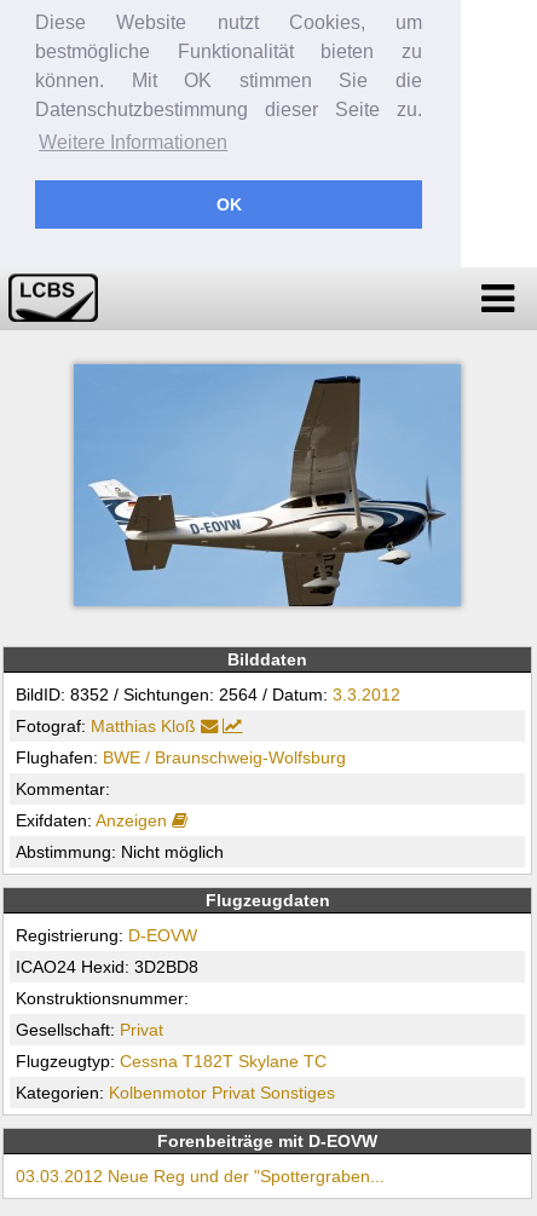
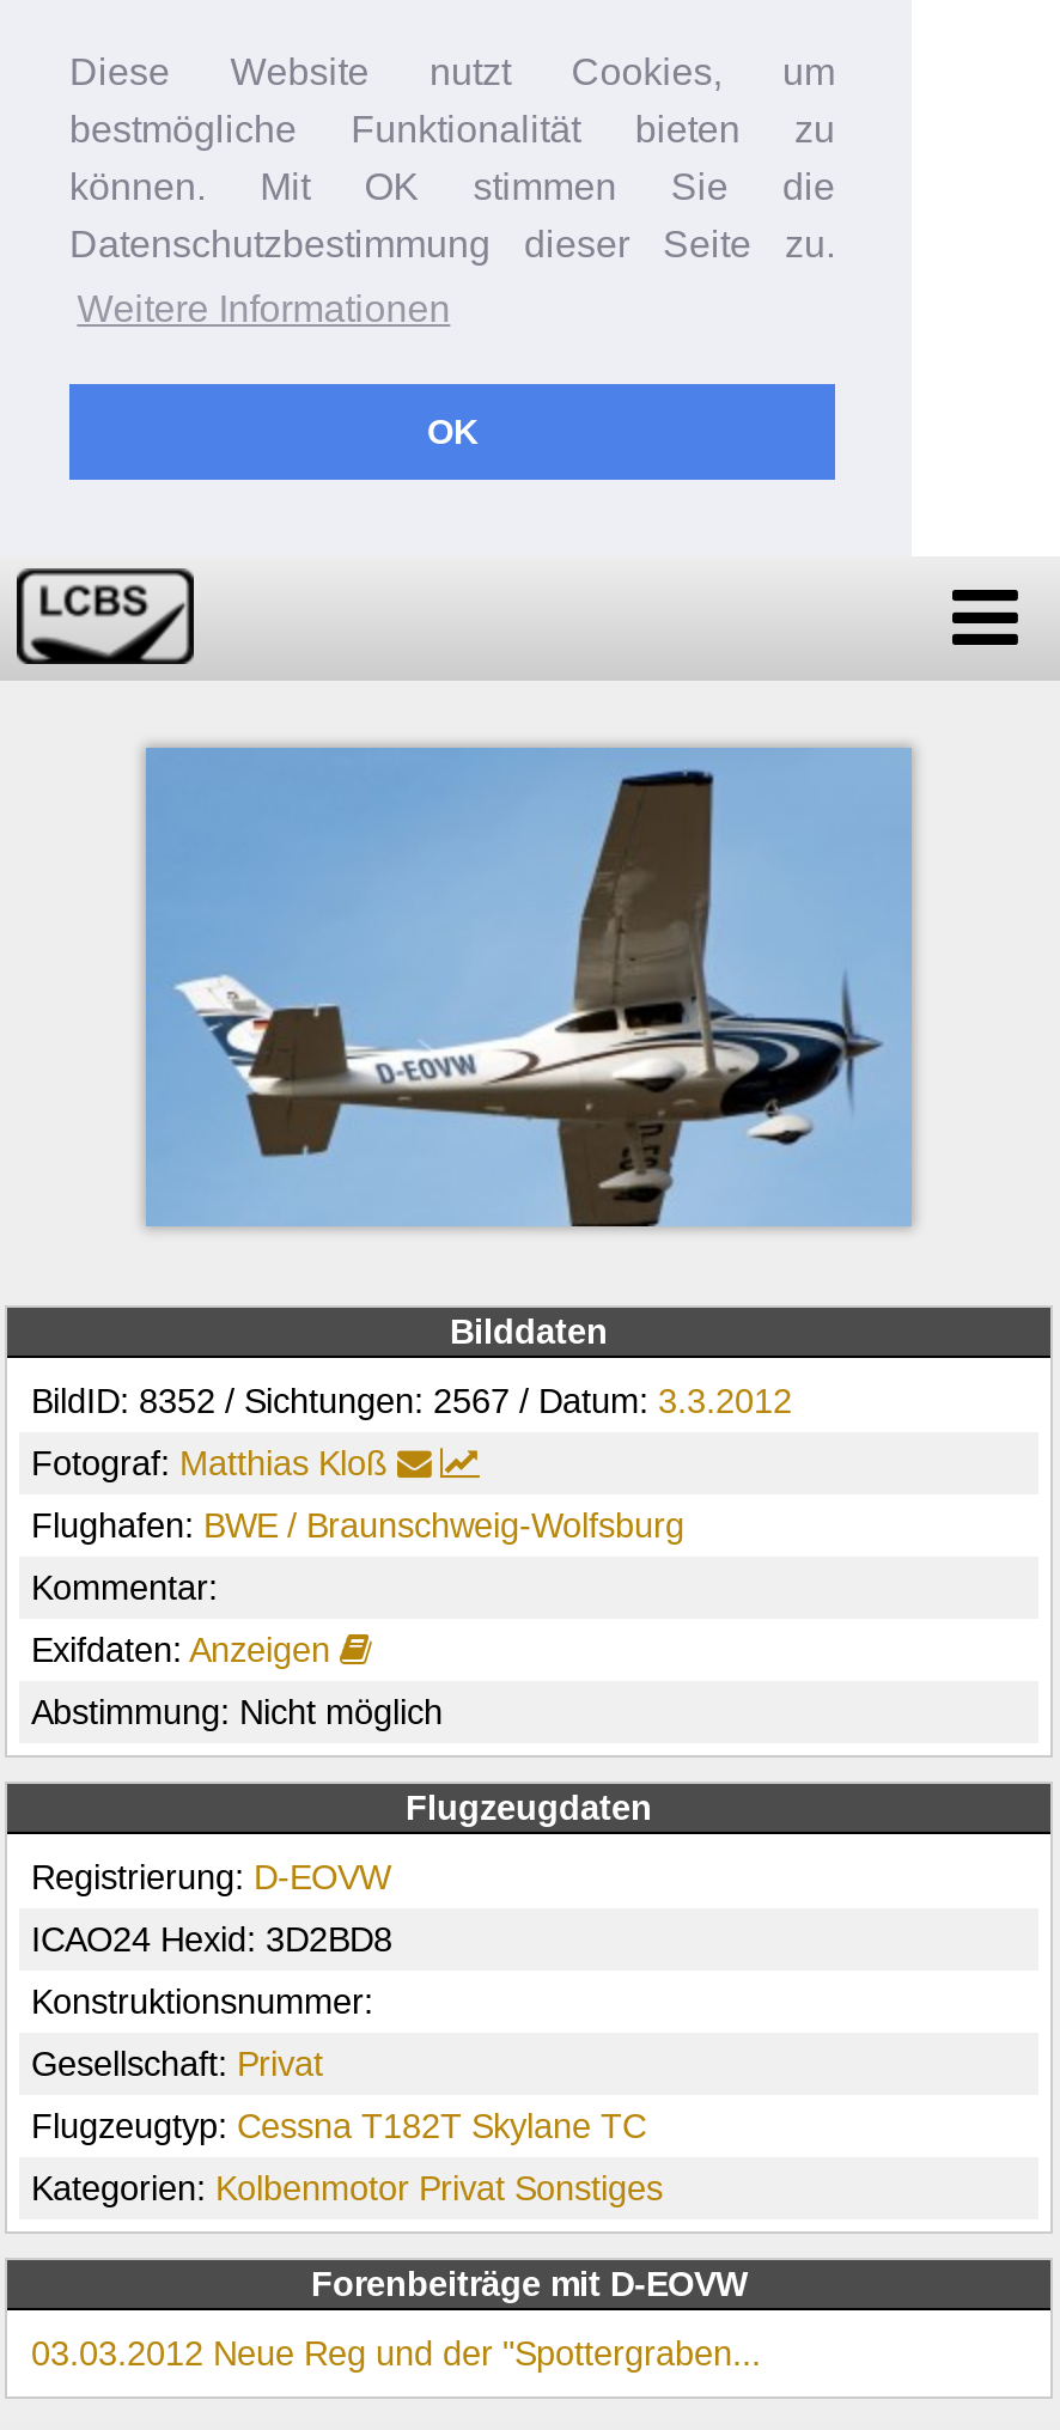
[16,685,400,704] BildID: 8352 / Sichtungen: 2564 / Datum: 3.3.2012 -> [31,1382,792,1420] BildID: 8352 / Sichtungen: 2567 / Datum: 3.3.2012

